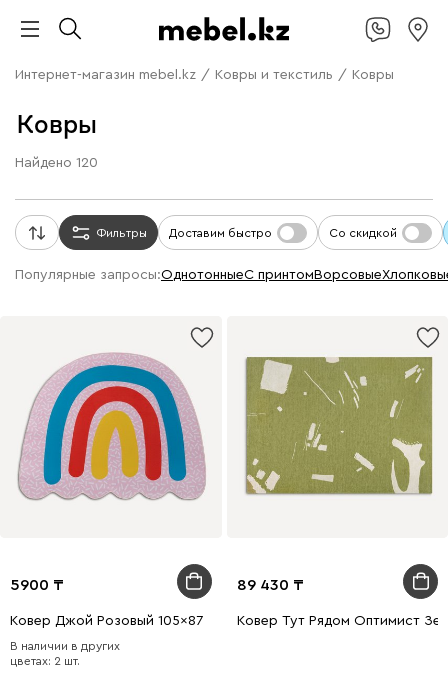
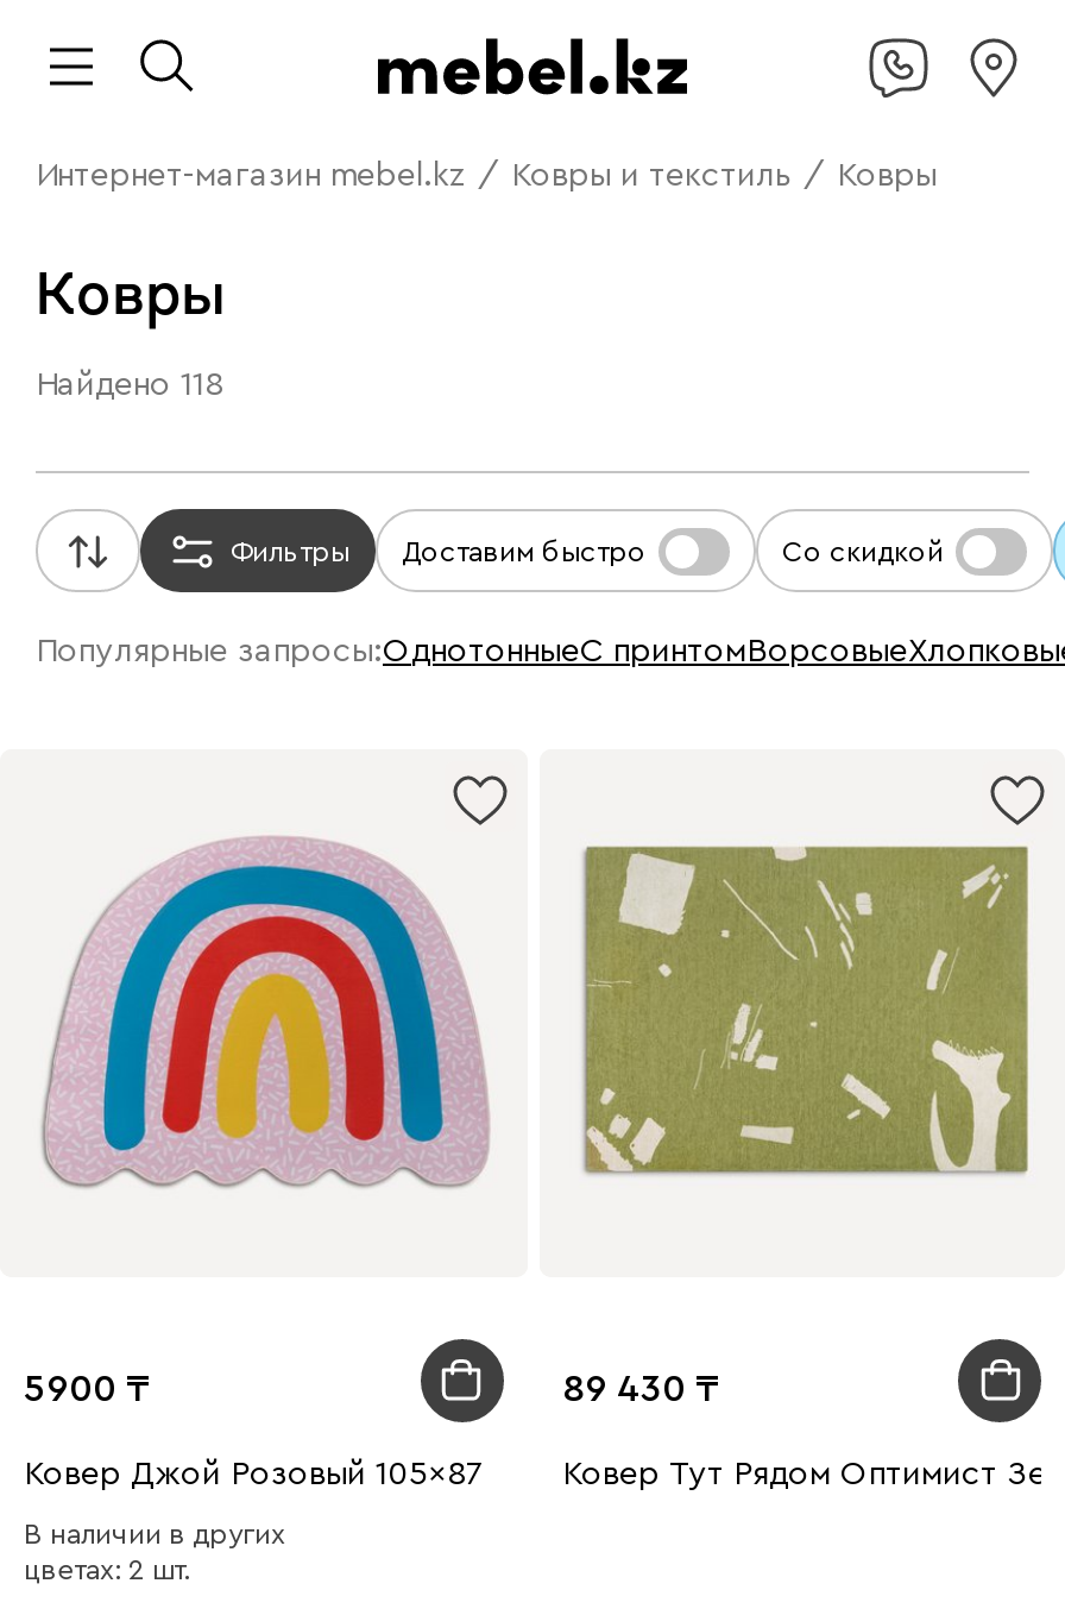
[15,156,98,170] Найдено 120 -> [36,369,223,402] Найдено 118

